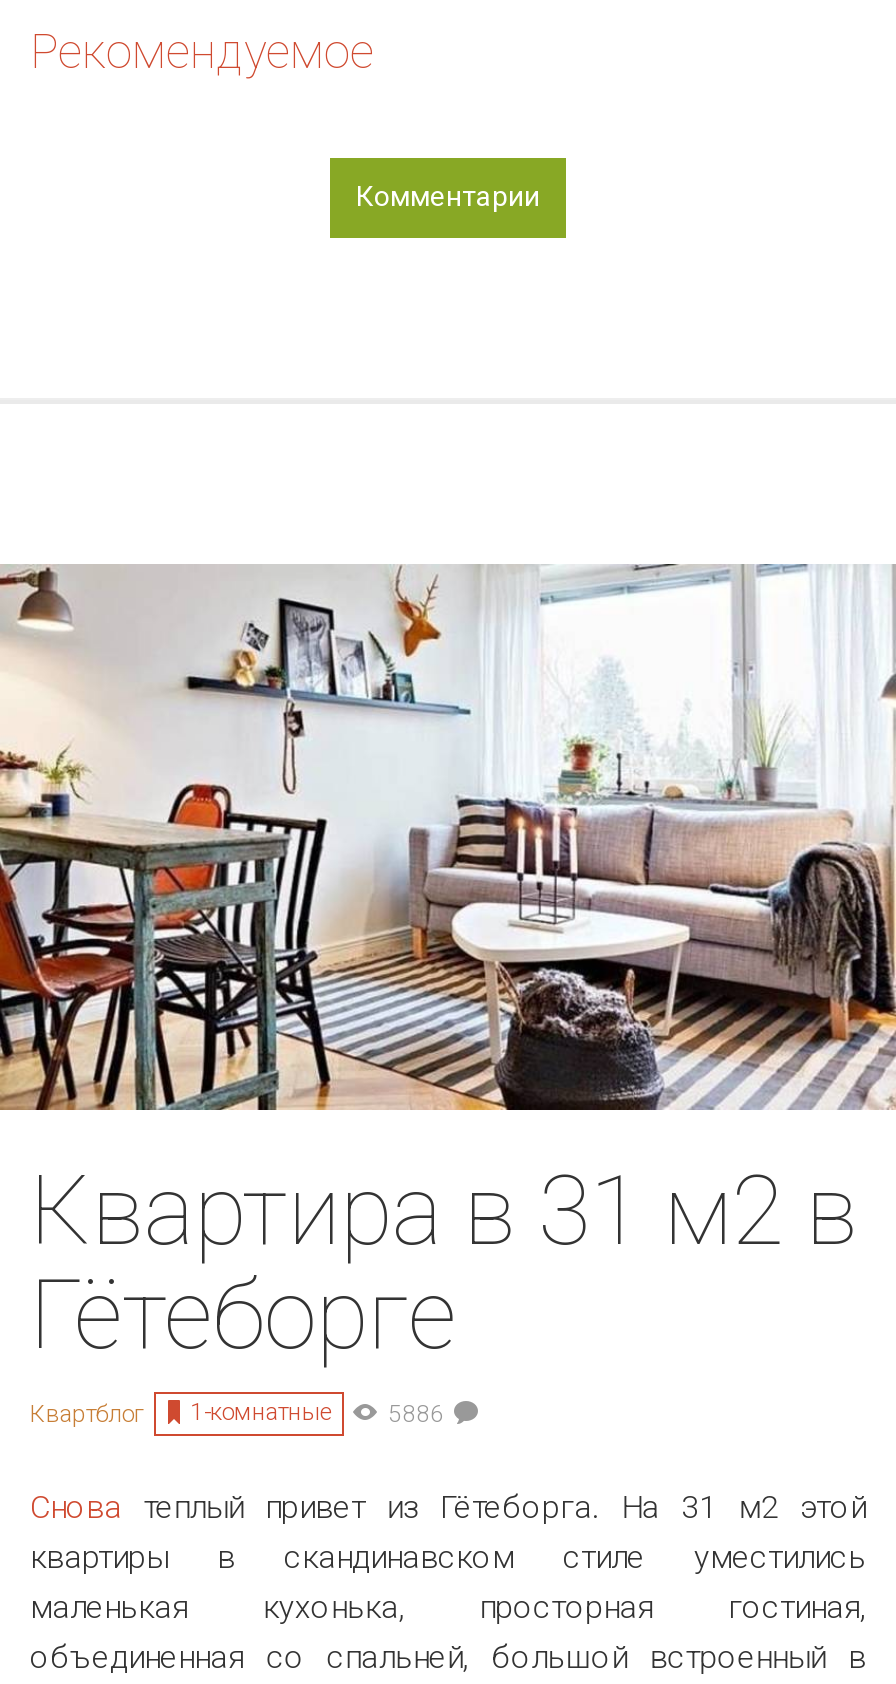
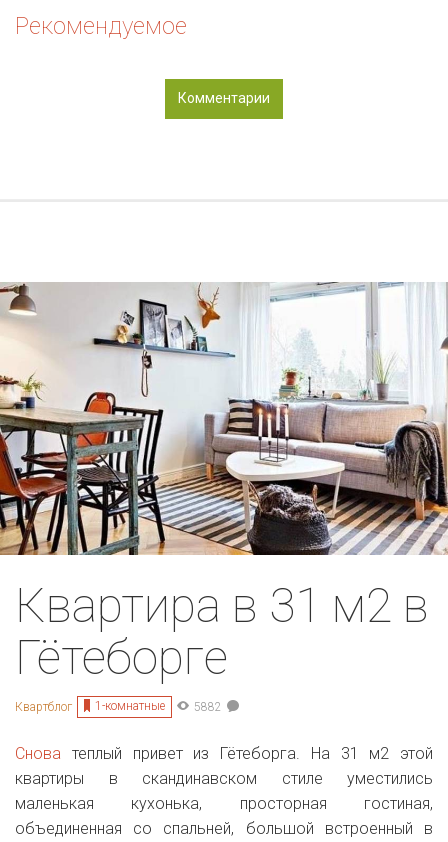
[388,1400,444,1428] 5886 -> [194,700,222,714] 5882

